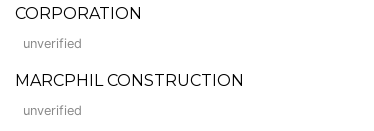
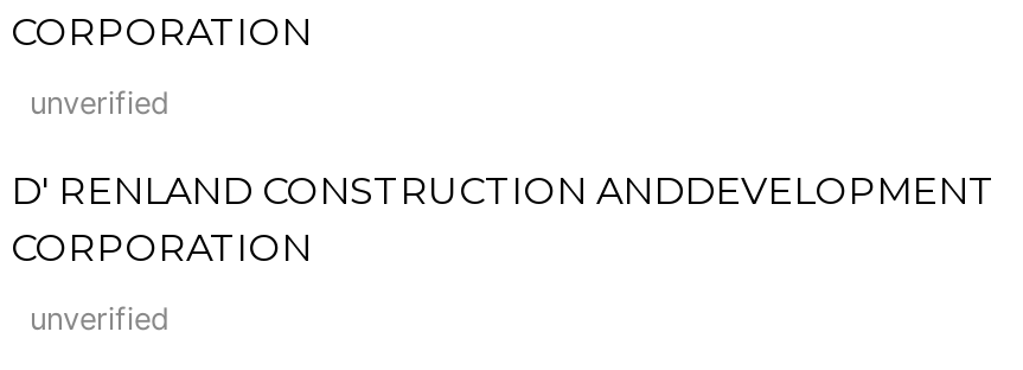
[15,71,244,90] MARCPHIL CONSTRUCTION -> [11,168,995,270] D' RENLAND CONSTRUCTION ANDDEVELOPMENT | CORPORATION

